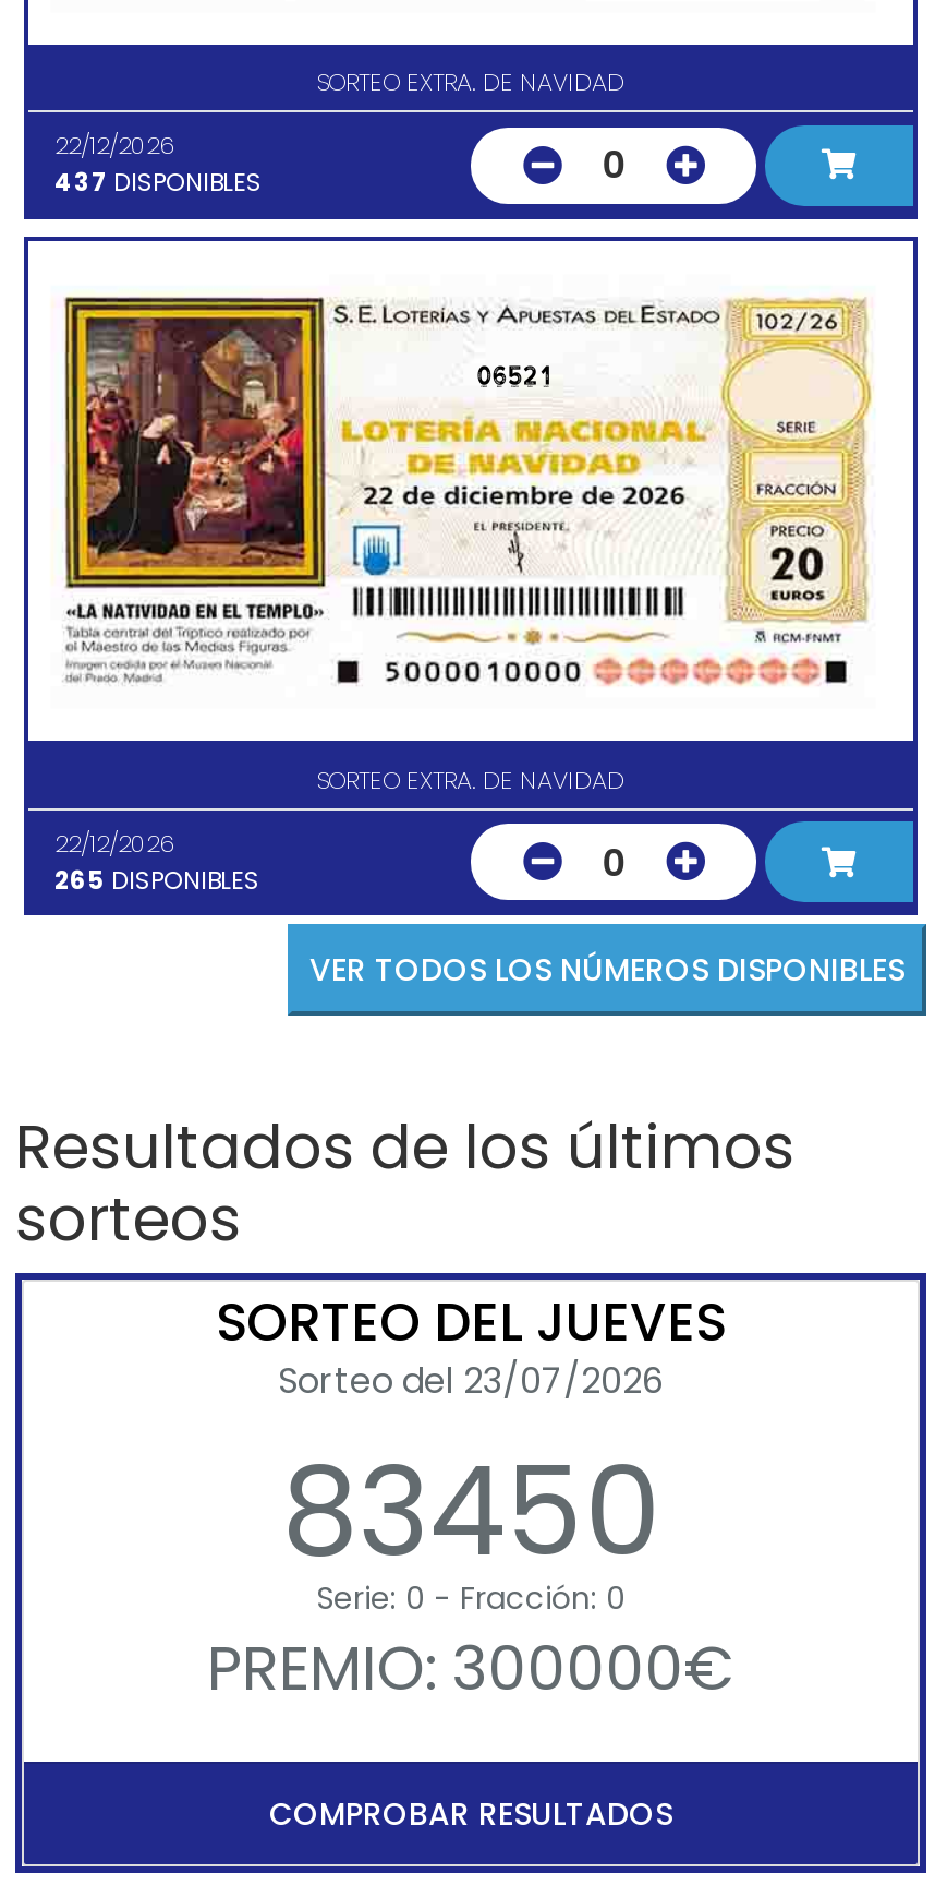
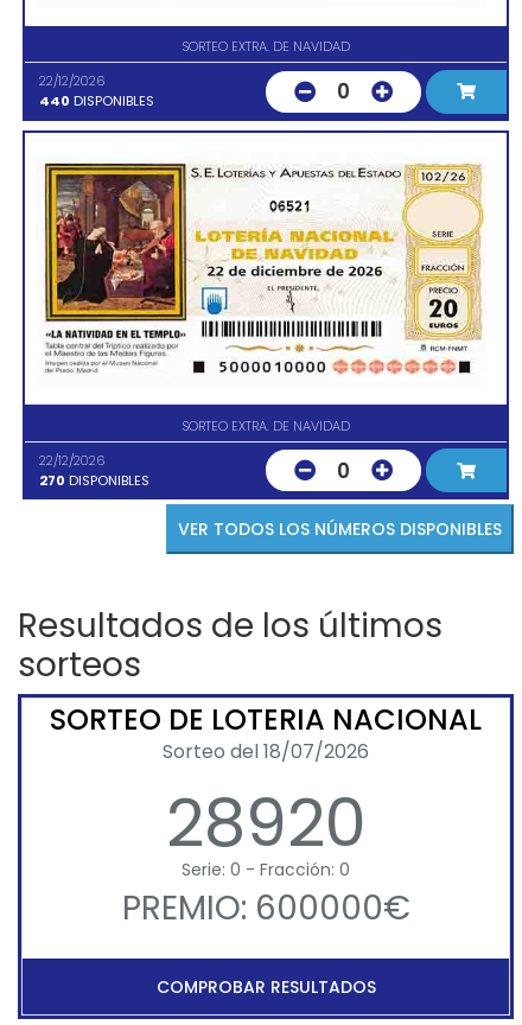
[54,165,262,200] 437 DISPONIBLES -> [39,92,154,111] 440 DISPONIBLES
[54,862,259,897] 265 DISPONIBLES -> [39,471,149,490] 270 DISPONIBLES
[216,1285,726,1597] SORTEO DEL JUEVES | Sorteo del 23/07/2026 | 83450 -> [50,700,482,870] SORTEO DE LOTERIA NACIONAL | Sorteo del 18/07/2026 | 28920
[207,1625,734,1710] PREMIO: 300000€ -> [122,885,410,932] PREMIO: 600000€

